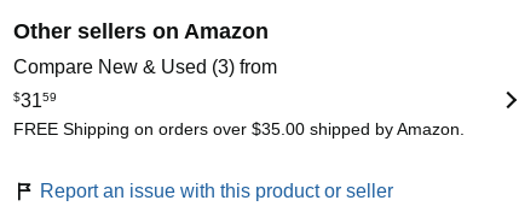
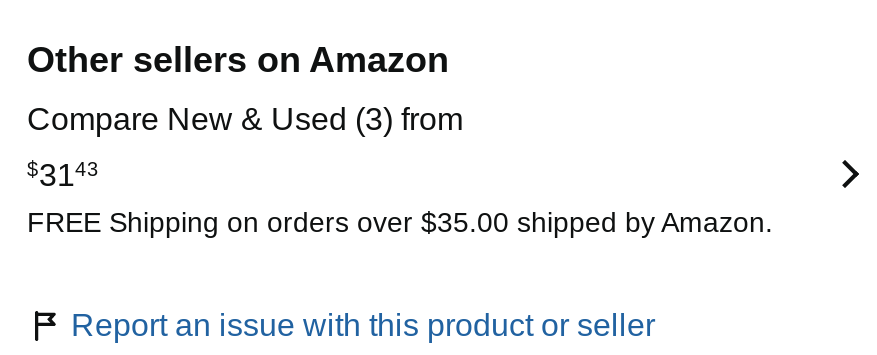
[13,91,57,111] $3159 -> [27,158,99,192] $3143

